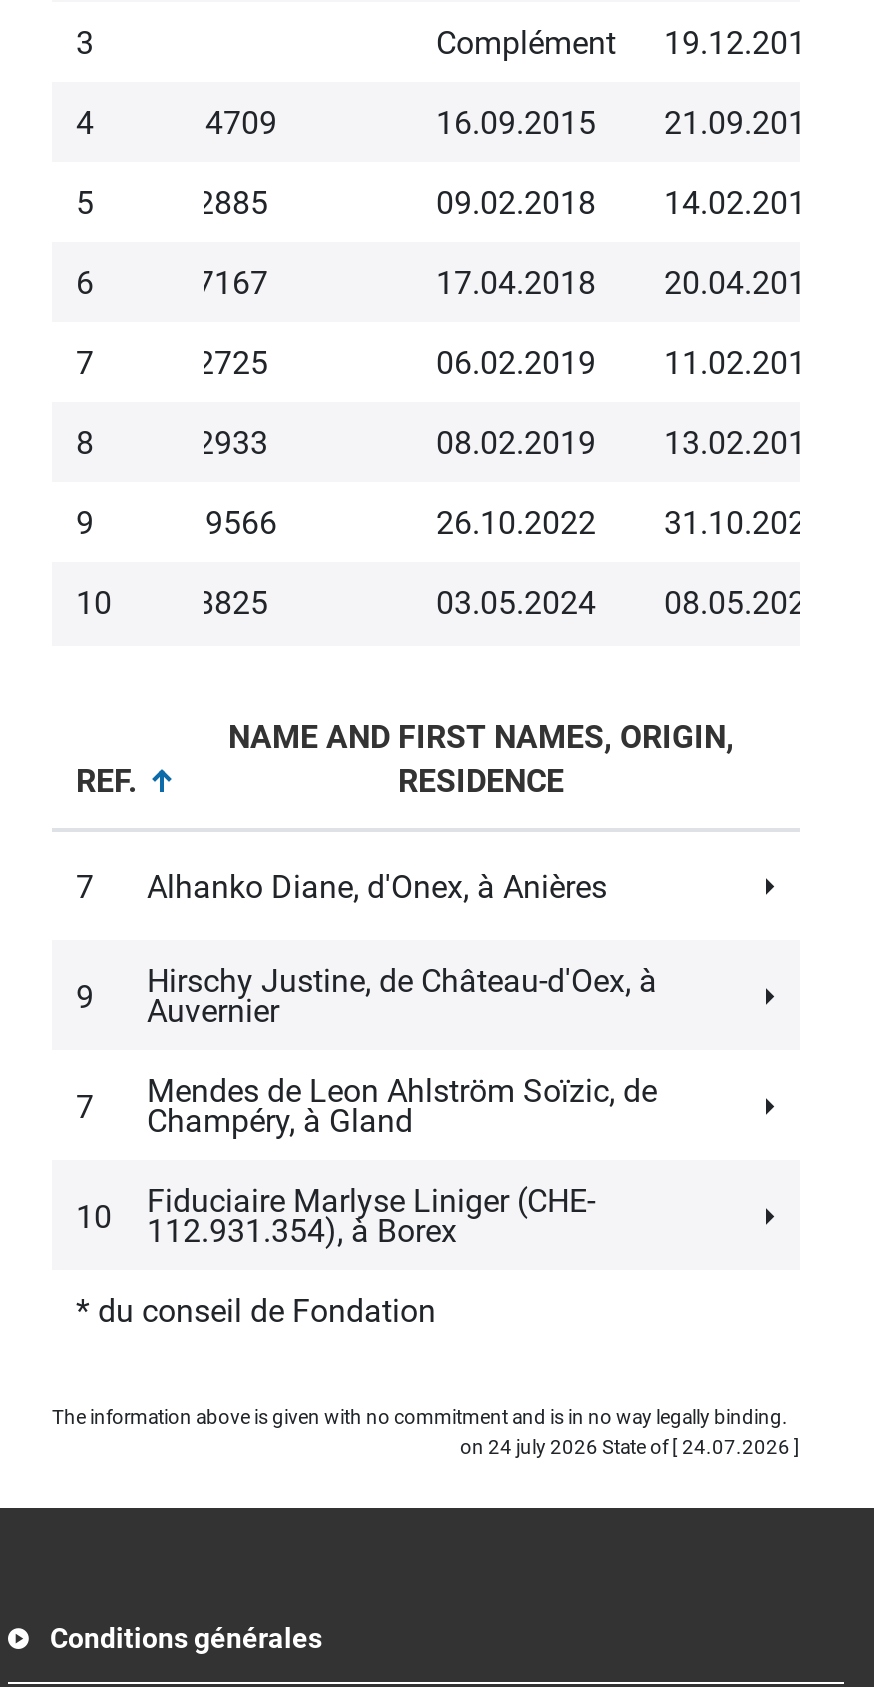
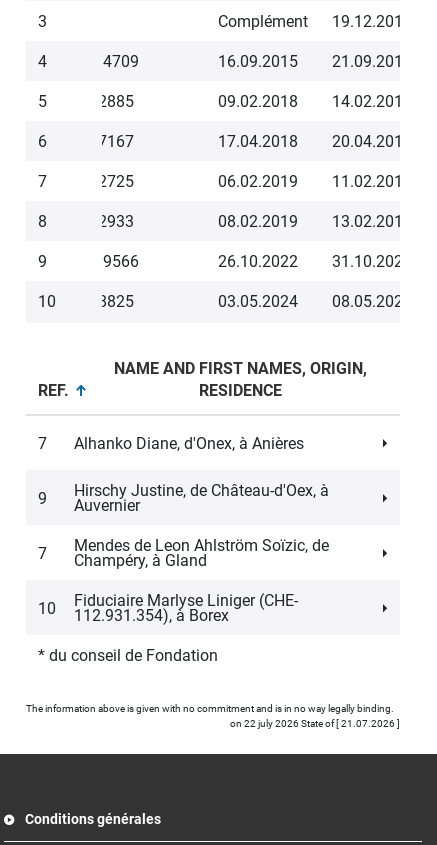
[460,1436,800,1458] on 24 july 2026 State of [ 24.07.2026 ] -> [230,718,400,729] on 22 july 2026 State of [ 21.07.2026 ]

